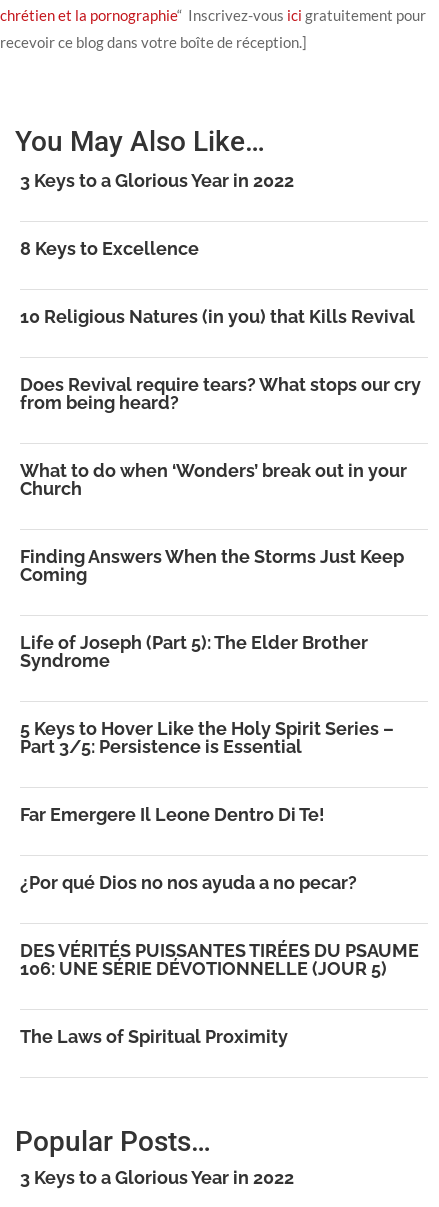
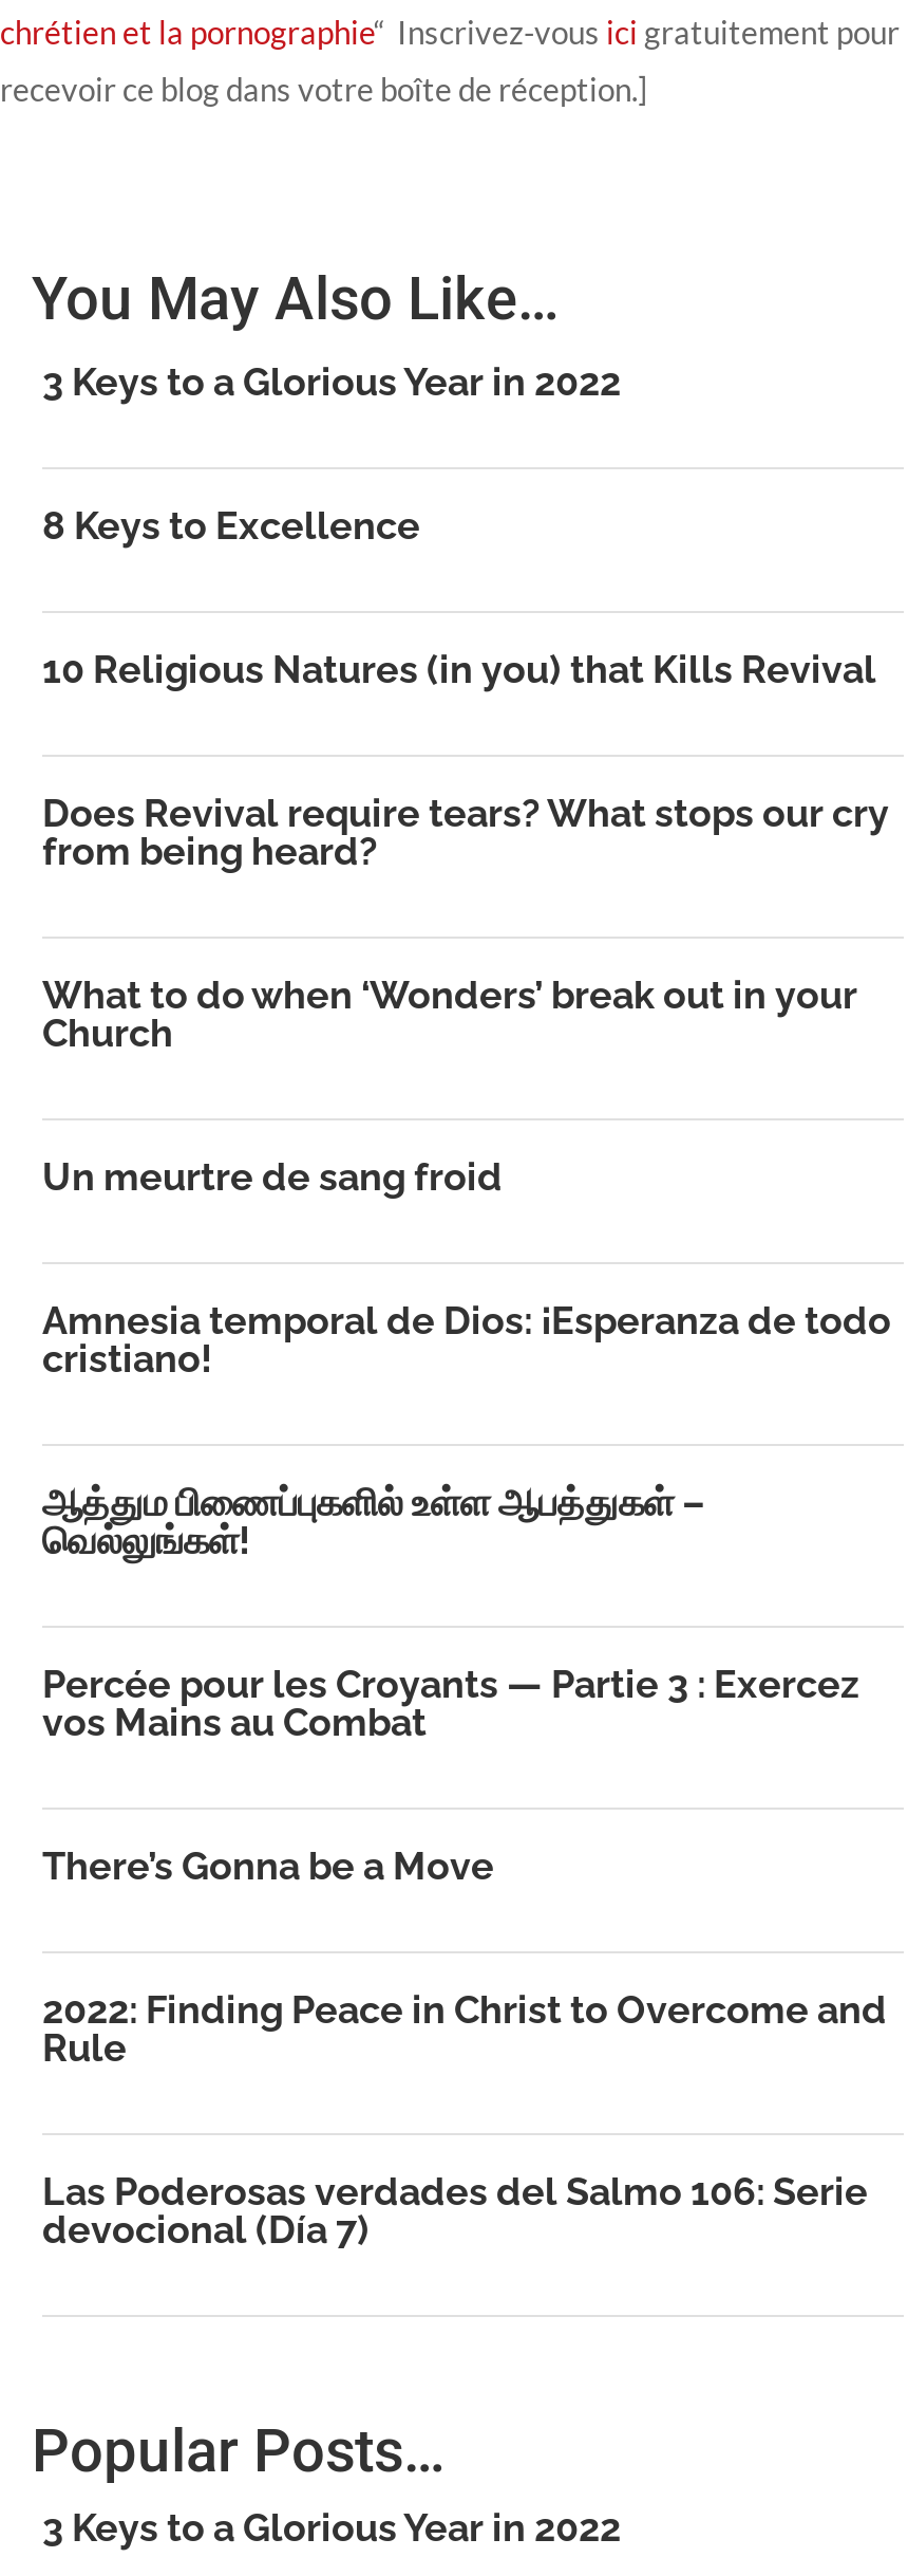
[20,546,404,585] Finding Answers When the Storms Just Keep | Coming -> [42,1154,503,1198] Un meurtre de sang froid
[20,632,368,671] Life of Joseph (Part 5): The Elder Brother | Syndrome -> [42,1298,891,1380] Amnesia temporal de Dios: ¡Esperanza de todo | cristiano!
[20,718,394,757] 5 Keys to Hover Like the Holy Spirit Series – | Part 3/5: Persistence is Essential -> [42,1479,705,1562] ஆத்தும பிணைப்புகளில் உள்ள ஆபத்துகள் – | வெல்லுங்கள்!
[20,804,325,825] Far Emergere Il Leone Dentro Di Te! -> [42,1661,859,1744] Percée pour les Croyants — Partie 3 : Exercez | vos Mains au Combat
[20,872,357,893] ¿Por qué Dios no nos ayuda a no pecar? -> [42,1843,494,1887] There’s Gonna be a Move
[20,940,419,979] DES VÉRITÉS PUISSANTES TIRÉES DU PSAUME | 106: UNE SÉRIE DÉVOTIONNELLE (JOUR 5) -> [42,1987,887,2069] 2022: Finding Peace in Christ to Overcome and | Rule
[20,1026,288,1047] The Laws of Spiritual Proximity -> [42,2169,868,2251] Las Poderosas verdades del Salmo 106: Serie | devocional (Día 7)

